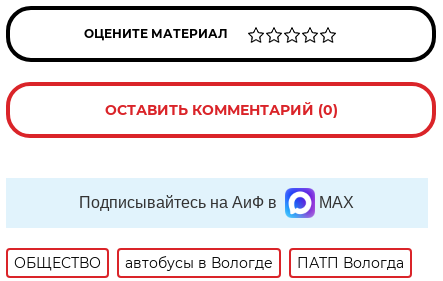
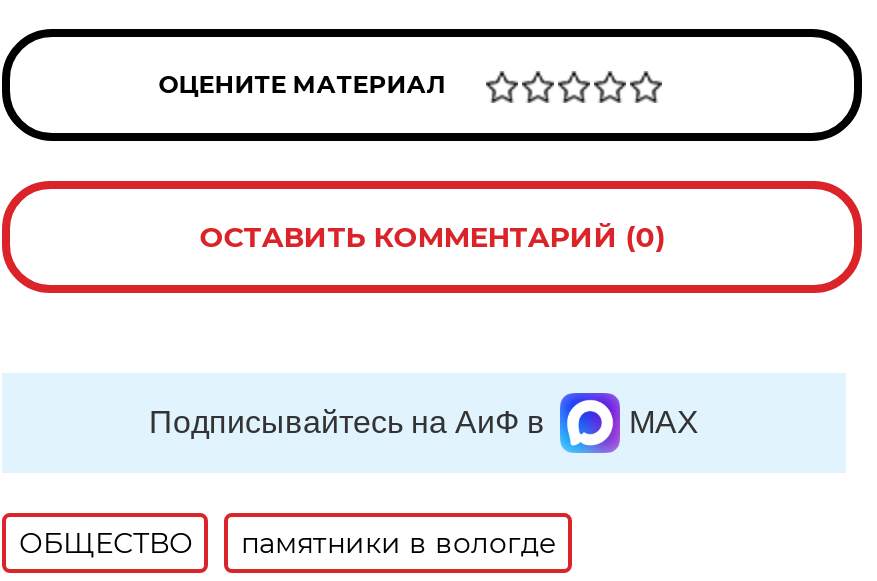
[125,254,404,272] автобусы в Вологде | ПАТП Вологда -> [241,525,557,561] памятники в вологде

